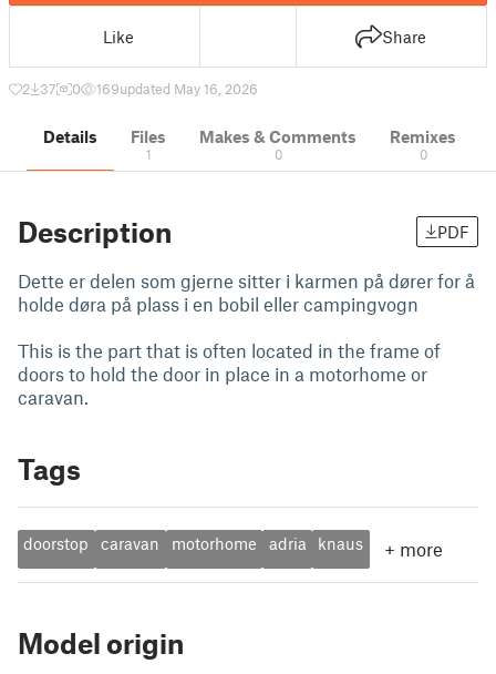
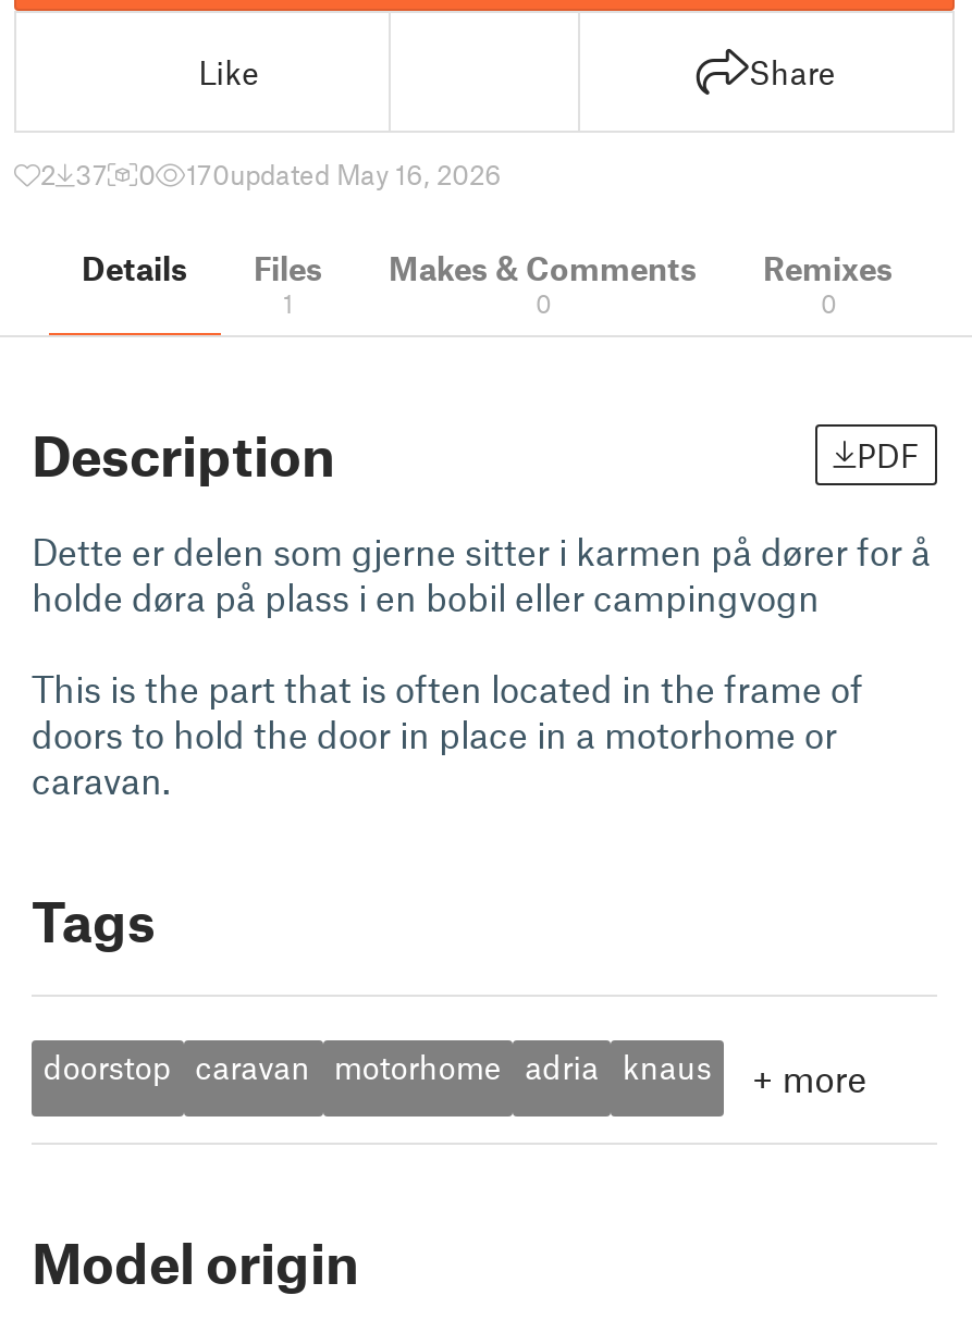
[96,80,258,98] 169updated May 16, 2026 -> [186,157,502,192] 170updated May 16, 2026

